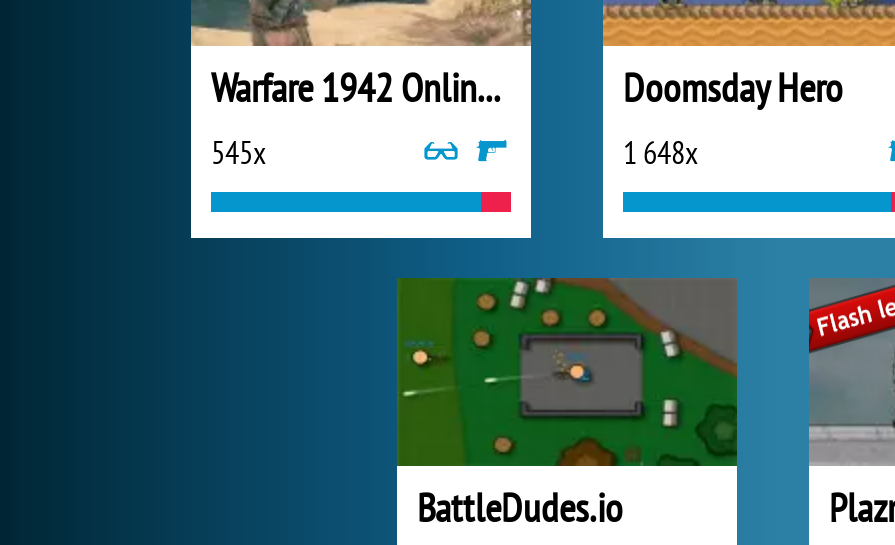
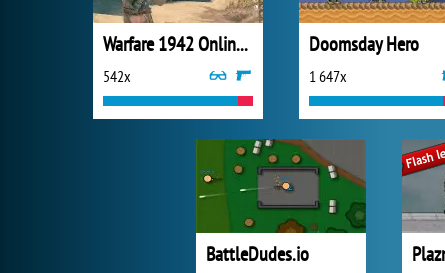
[211,132,267,172] 545x -> [103,66,131,86] 542x
[623,132,699,172] 1 648x -> [309,66,347,86] 1 647x

